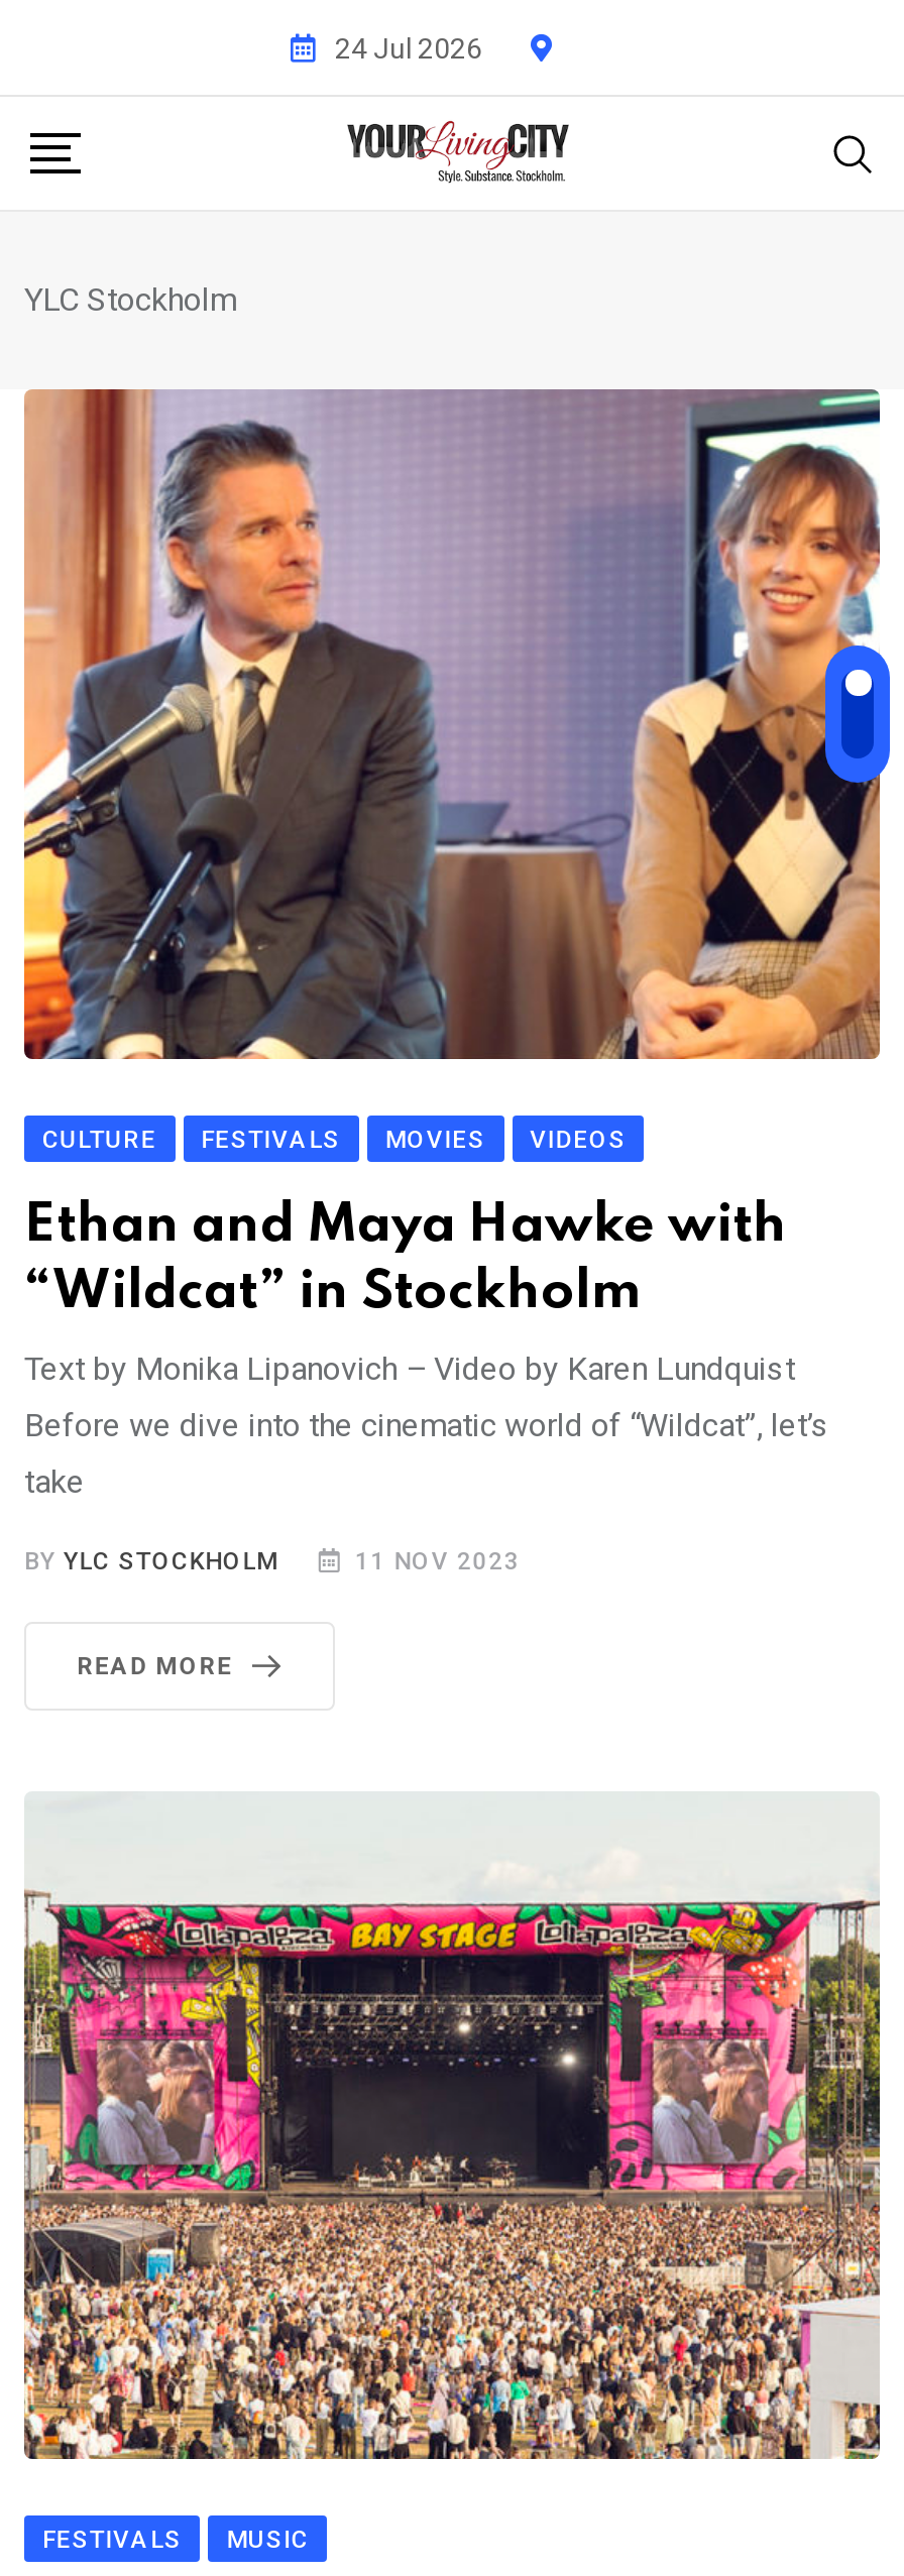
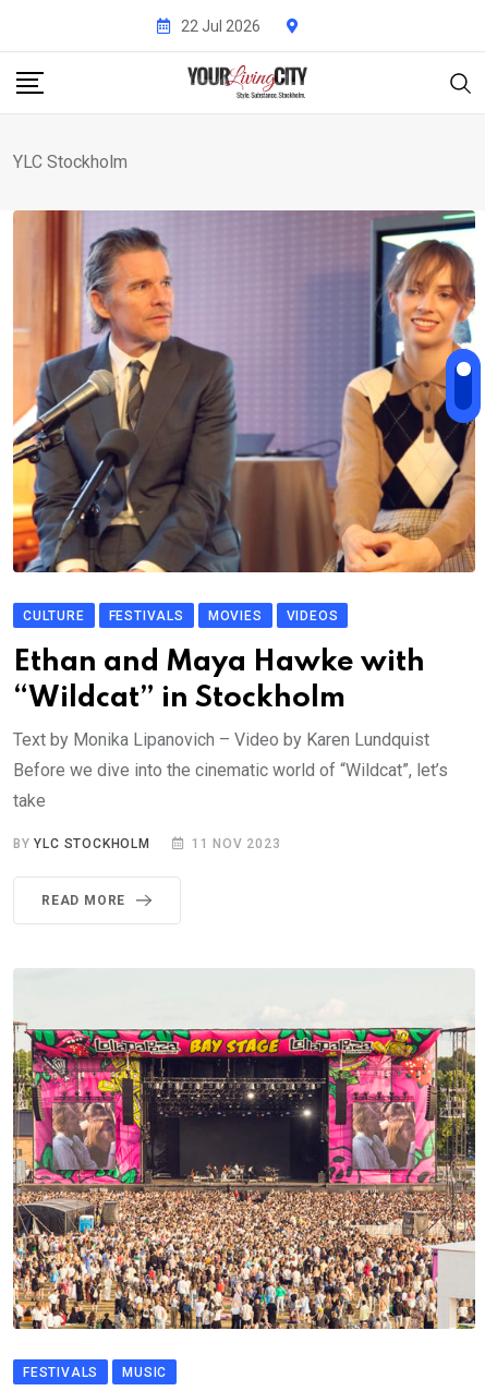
[335,31,482,64] 24 Jul 2026 -> [181,17,260,34] 22 Jul 2026

